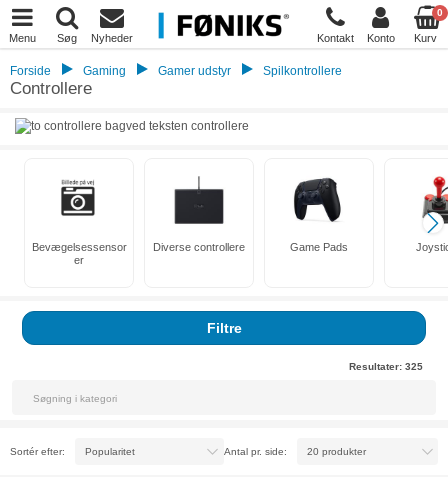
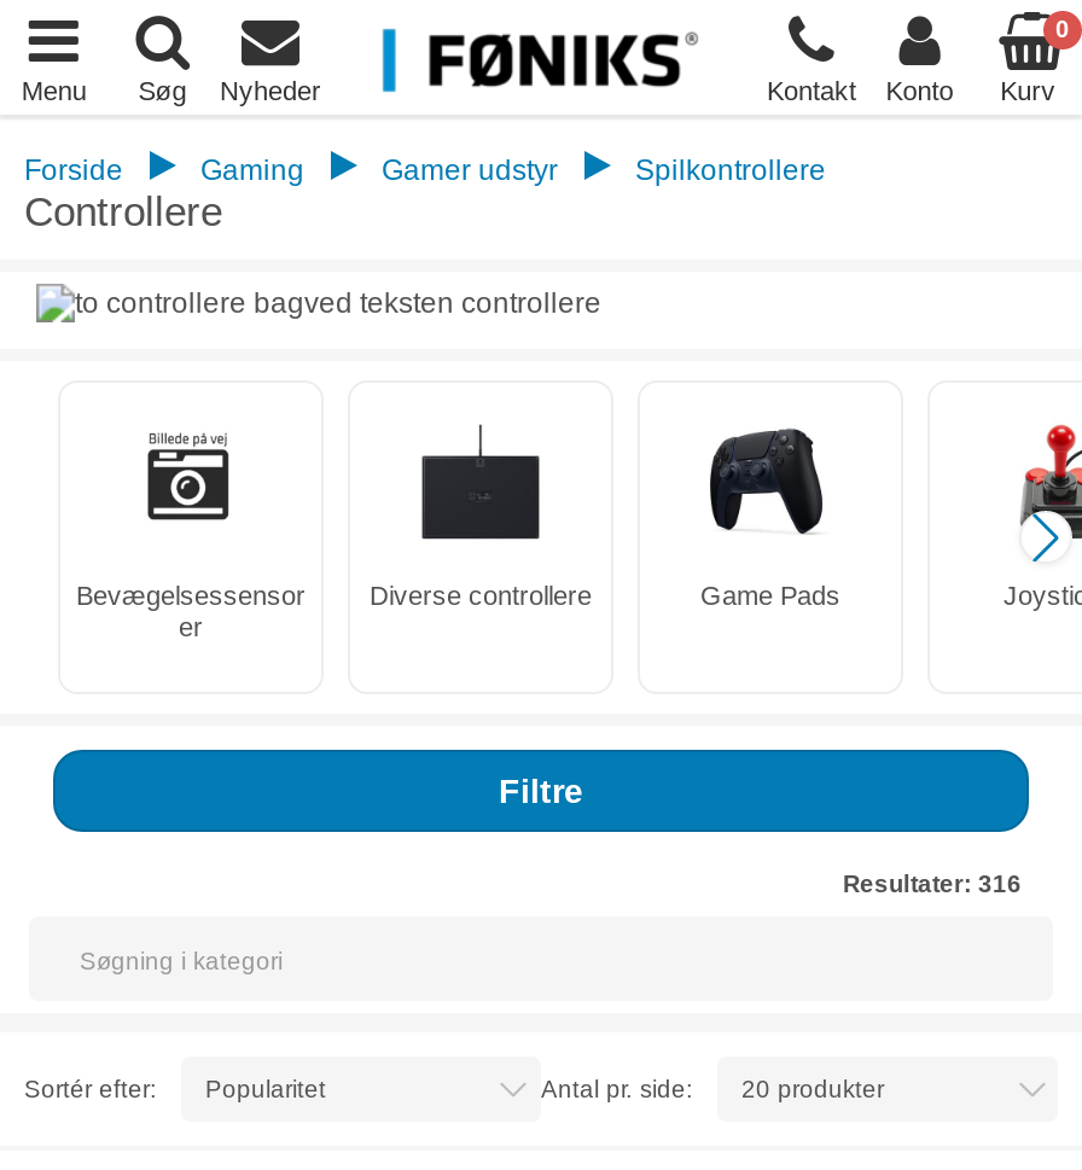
[349,361,423,372] Resultater: 325 -> [843,871,1022,898] Resultater: 316

